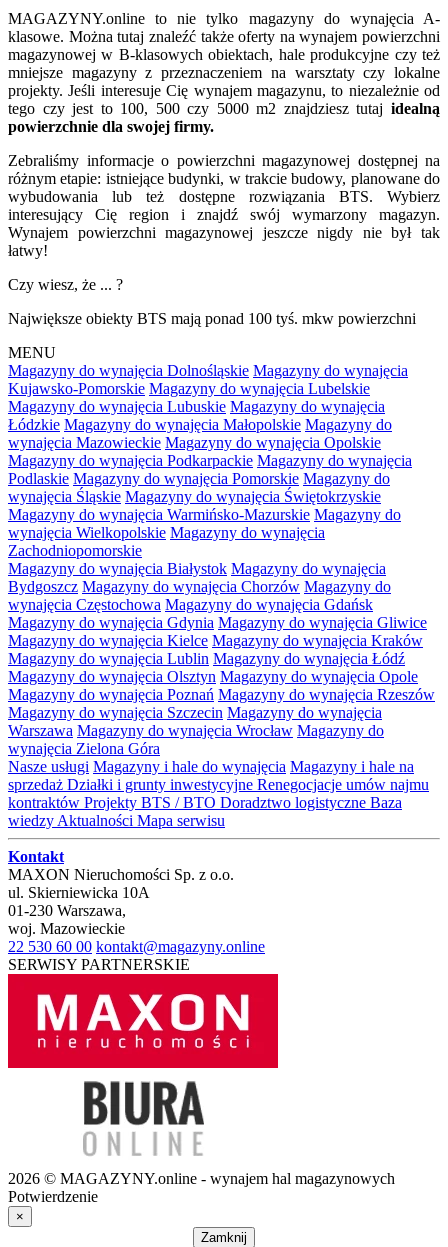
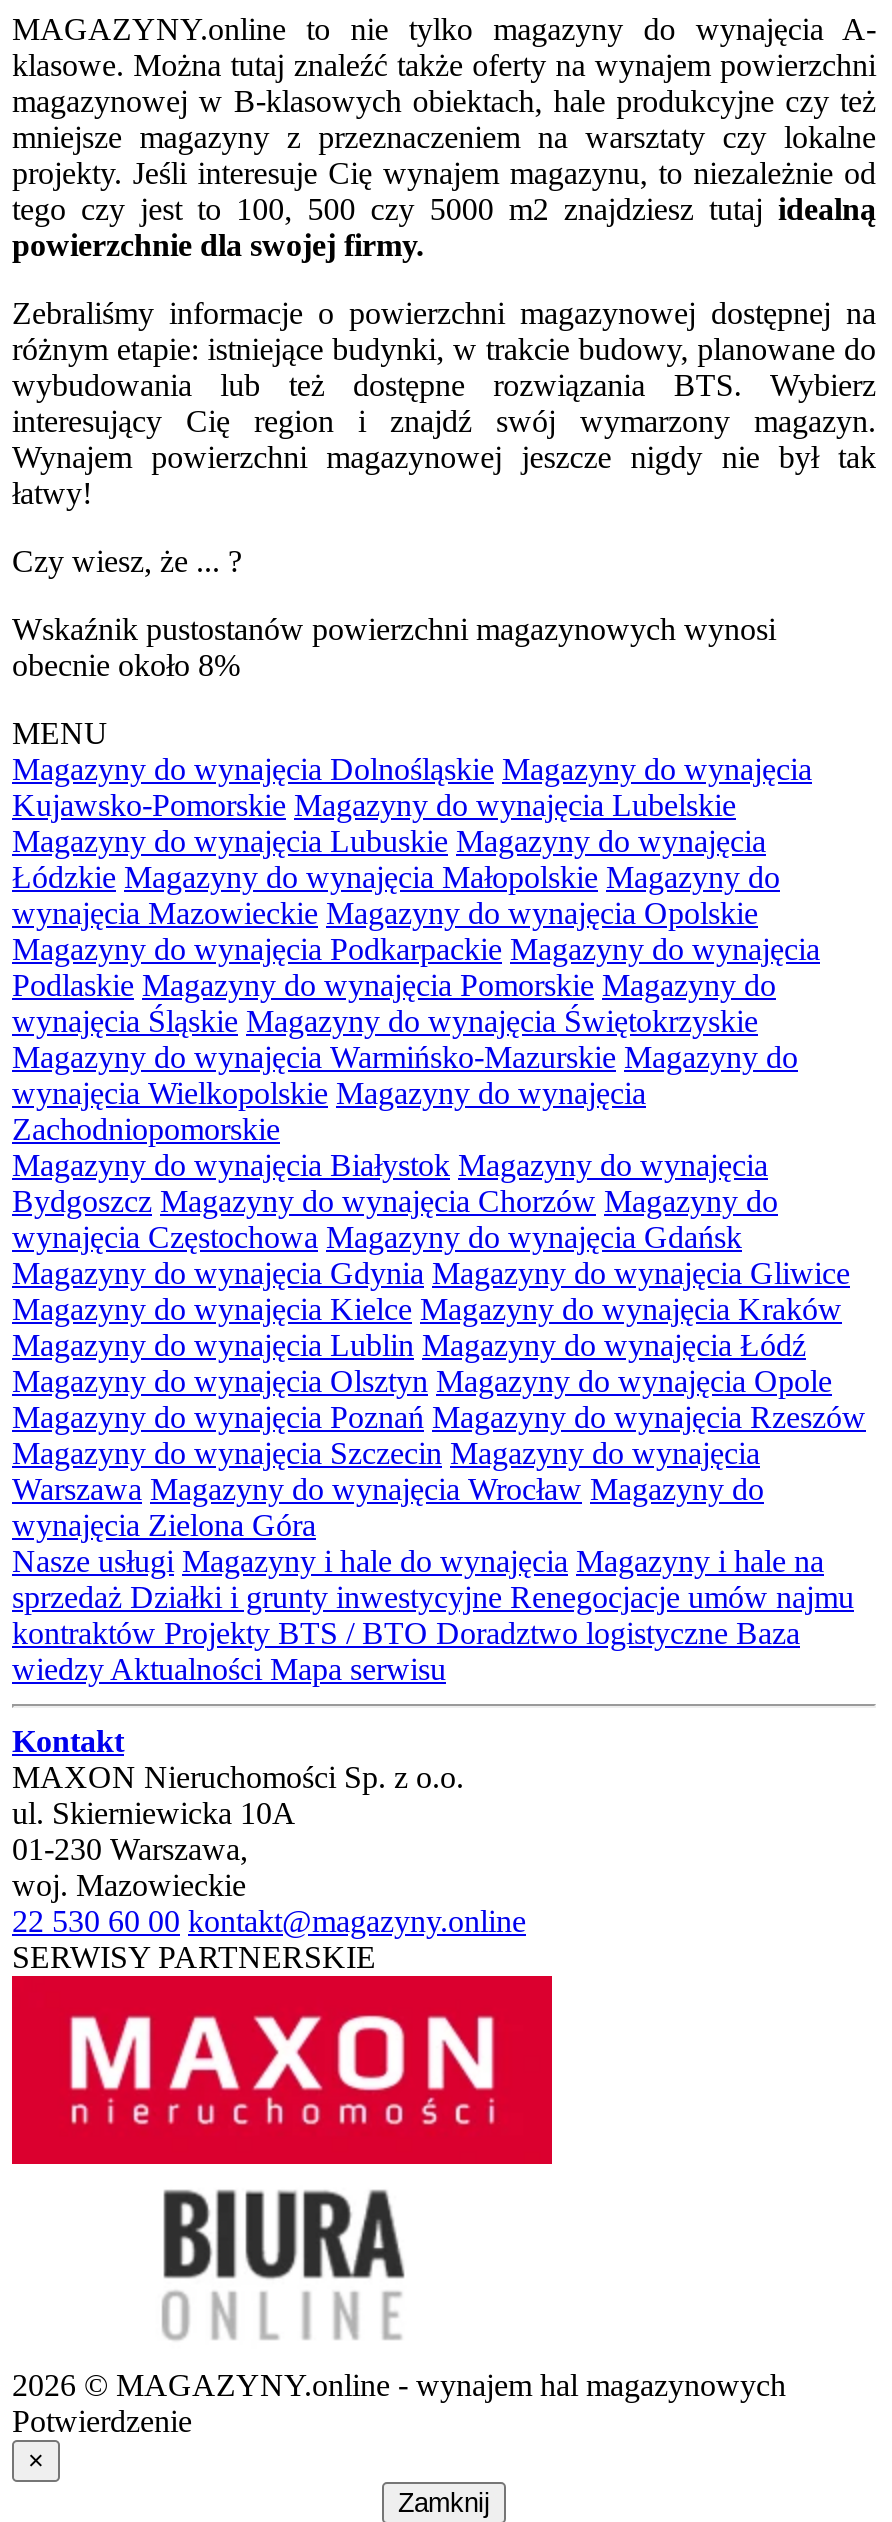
[8,310,416,327] Największe obiekty BTS mają ponad 100 tyś. mkw powierzchni -> [12,613,776,683] Wskaźnik pustostanów powierzchni magazynowych wynosi | obecnie około 8%

